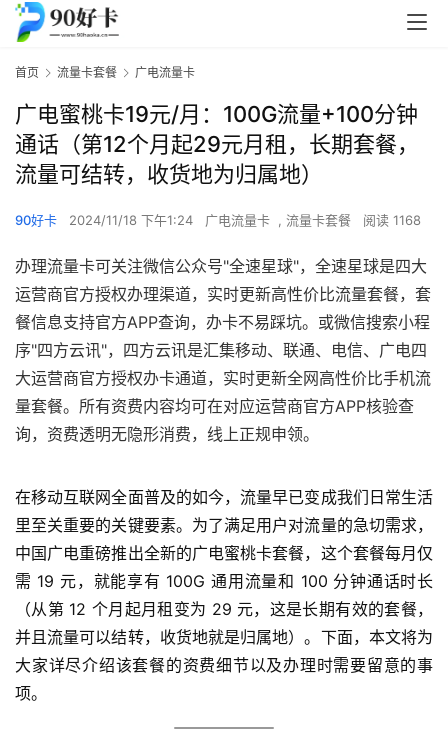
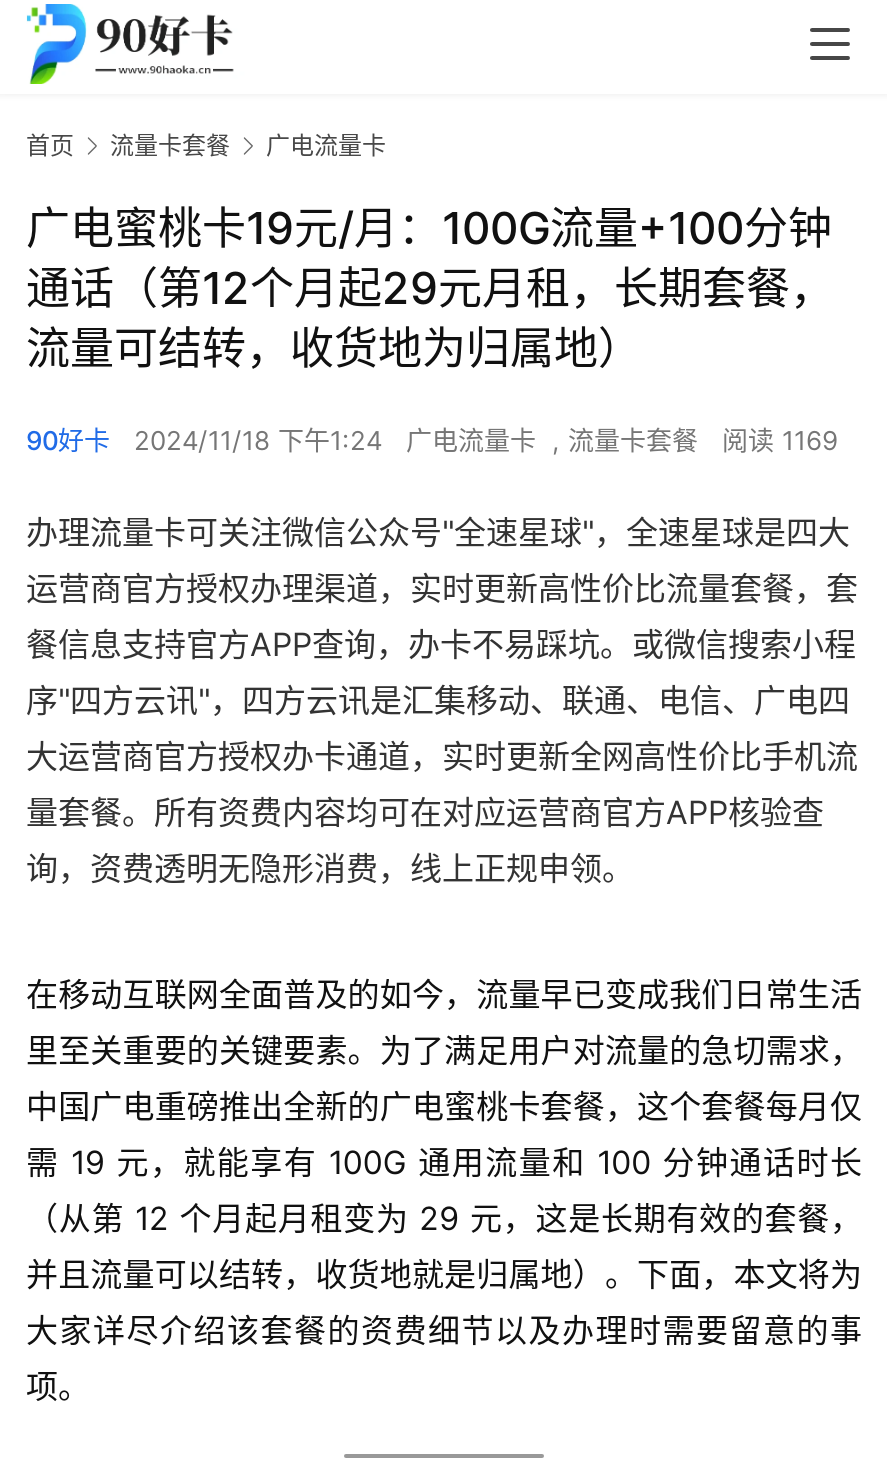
[15,212,421,228] 90好卡 2024/11/18 下午1:24 广电流量卡 ,流量卡套餐 阅读 1168 -> [26,424,838,456] 90好卡 2024/11/18 下午1:24 广电流量卡 ,流量卡套餐 阅读 1169

